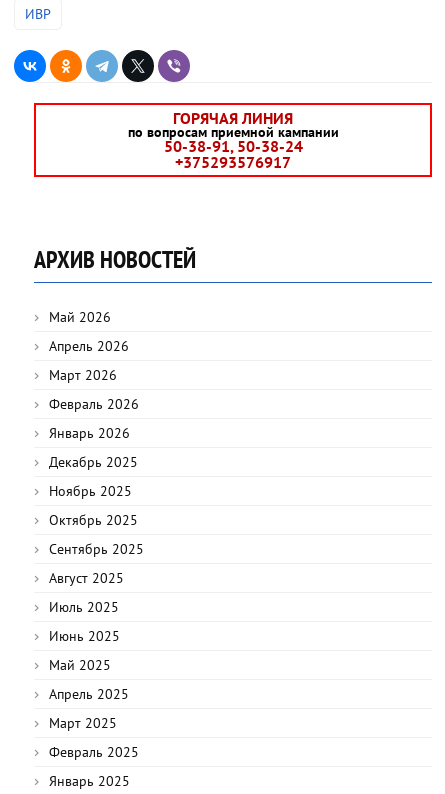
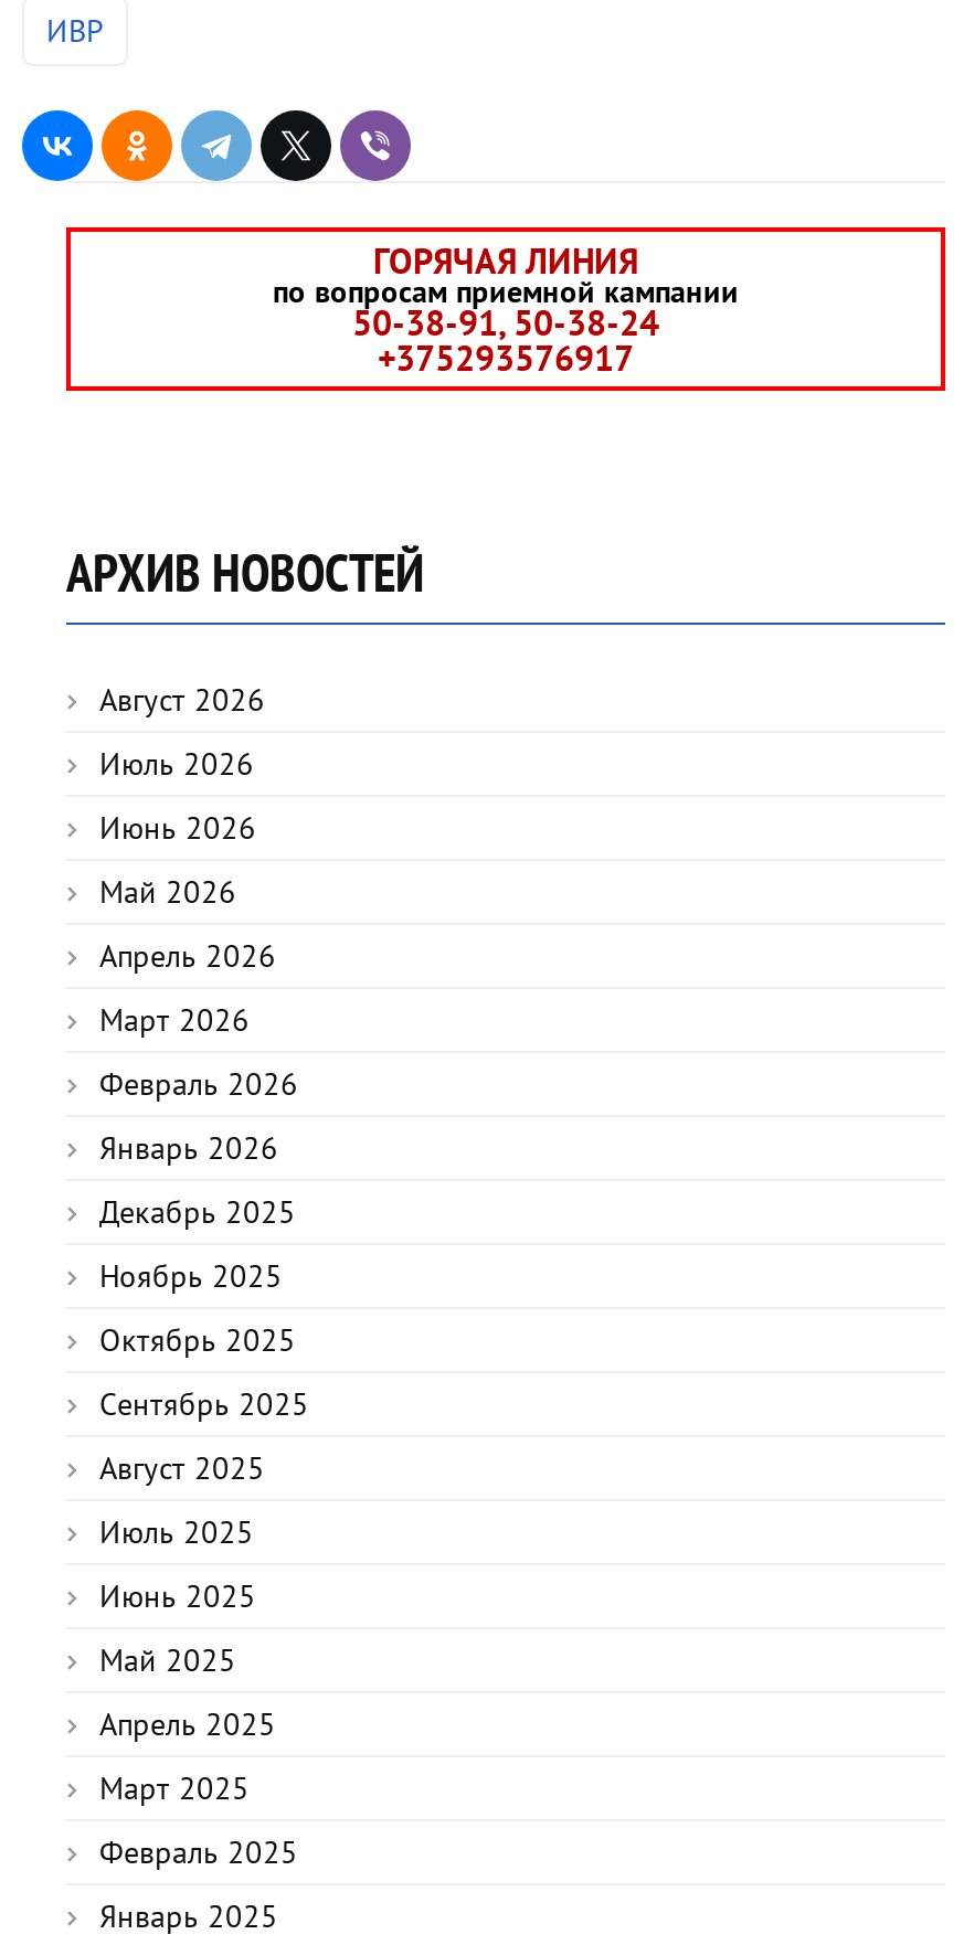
none -> [99,680,265,847] Август 2026 | Июль 2026 | Июнь 2026

